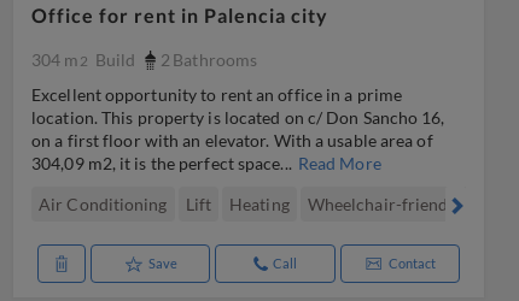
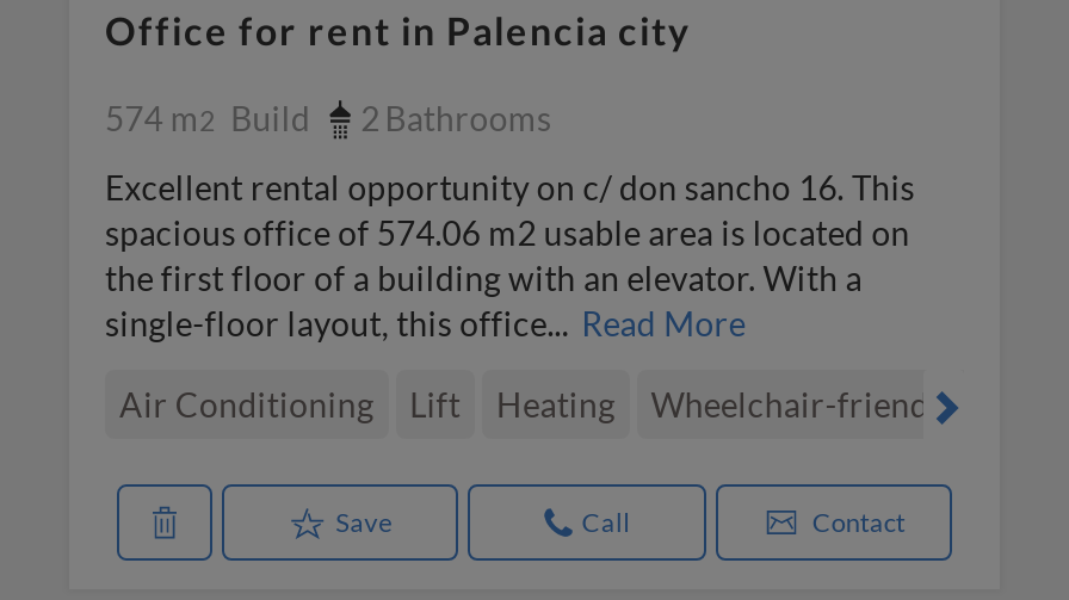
[31,49,257,70] 304 m2 Build 2 Bathrooms -> [105,98,551,138] 574 m2 Build 2 Bathrooms
[31,84,445,173] Excellent opportunity to rent an office in a prime | location. This property is located on c/ Don Sancho 16, | on a first floor with an elevator. With a usable area of | 304,09 m2, it is the perfect space... Read More -> [105,167,915,344] Excellent rental opportunity on c/ don sancho 16. This | spacious office of 574.06 m2 usable area is located on | the first floor of a building with an elevator. With a | single-floor layout, this office... Read More

